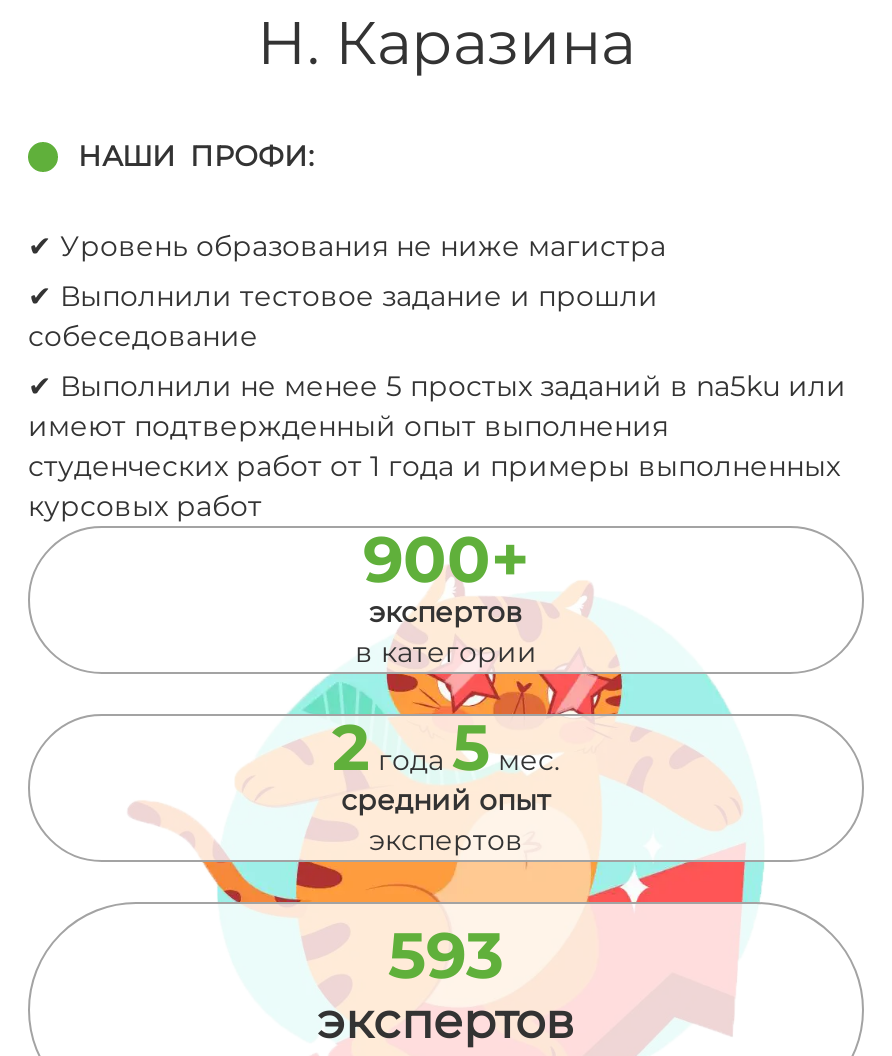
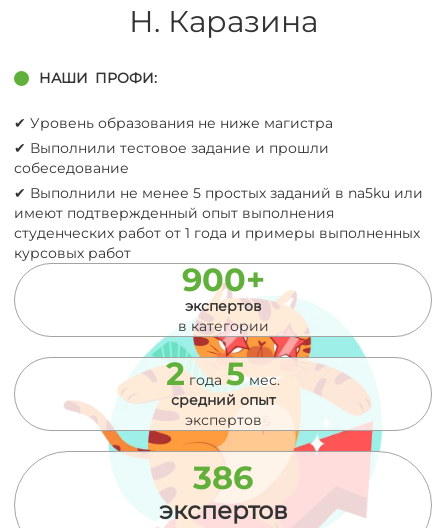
[388,916,504,994] 593 -> [193,458,253,497] 386

